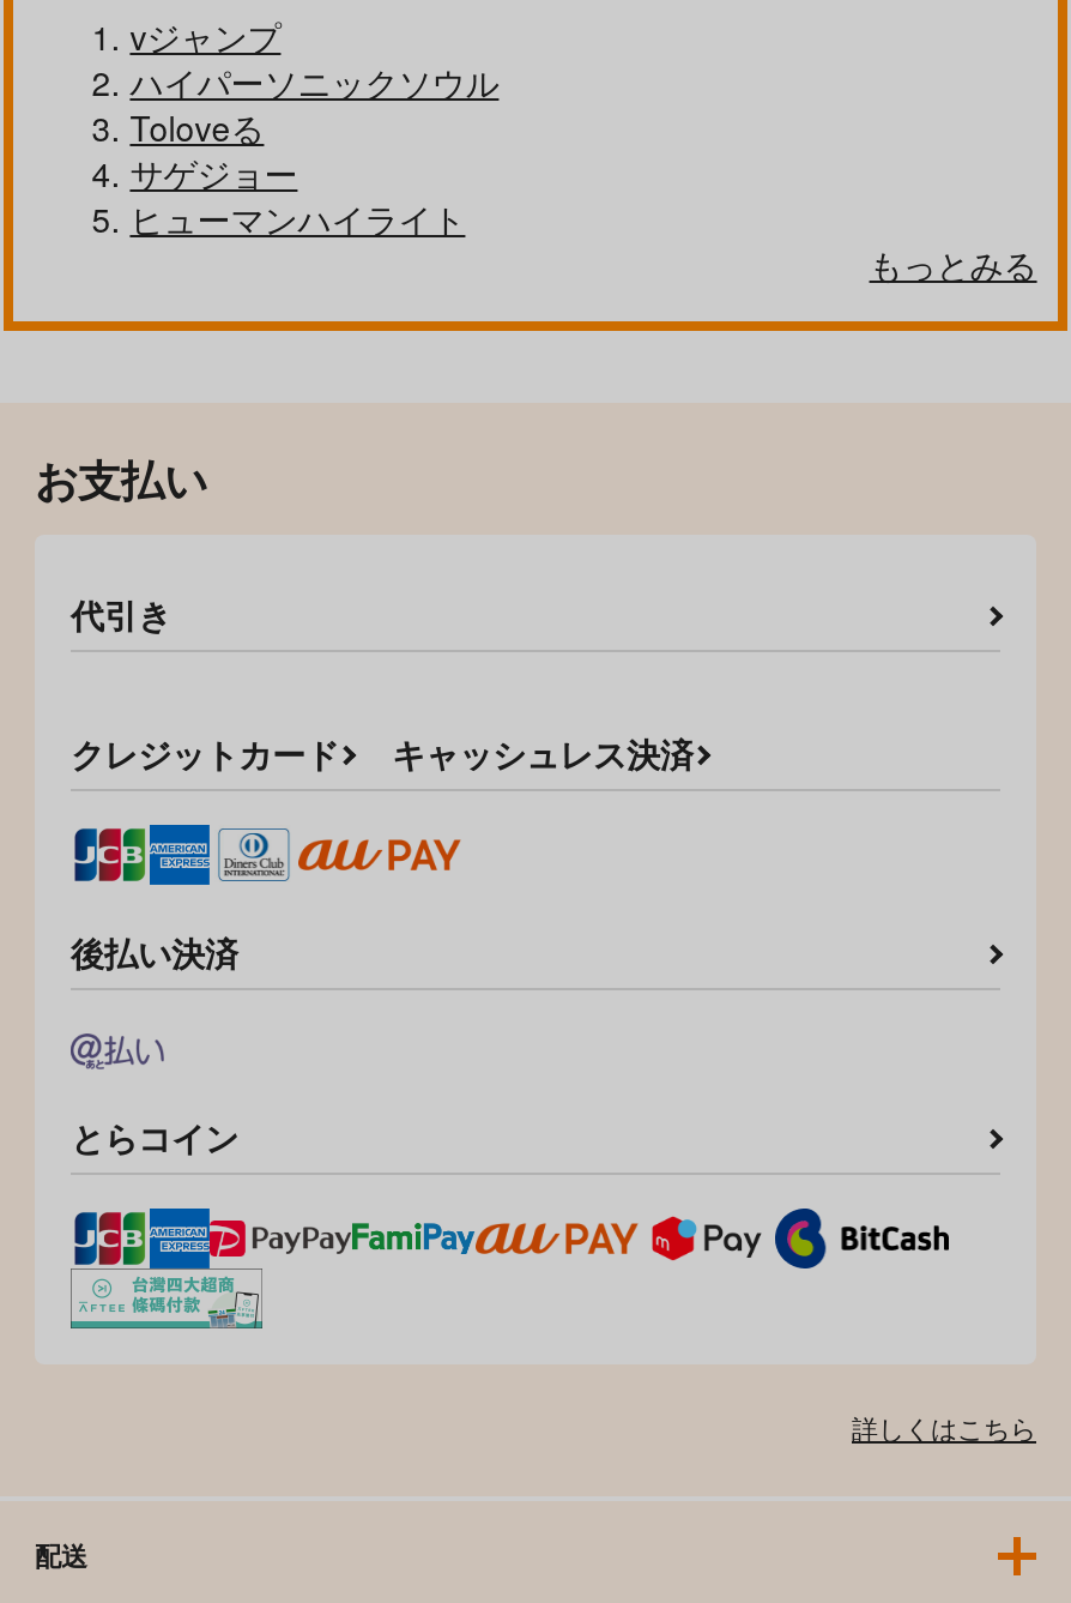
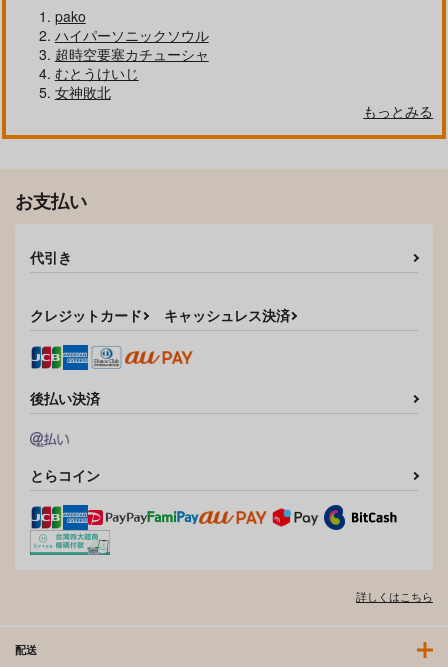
[130,12,281,60] vジャンプ -> [55,6,86,26] pako
[130,103,465,242] Toloveる | サゲジョー | ヒューマンハイライト -> [55,44,209,102] 超時空要塞カチューシャ | むとうけいじ | 女神敗北

